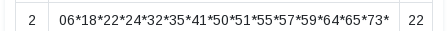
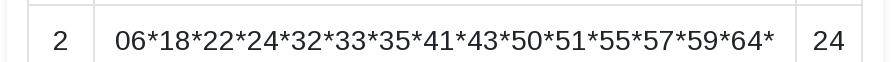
[59,12,389,28] 06*18*22*24*32*35*41*50*51*55*57*59*64*65*73* -> [115,25,775,57] 06*18*22*24*32*33*35*41*43*50*51*55*57*59*64*
[408,12,424,28] 22 -> [813,25,845,57] 24

